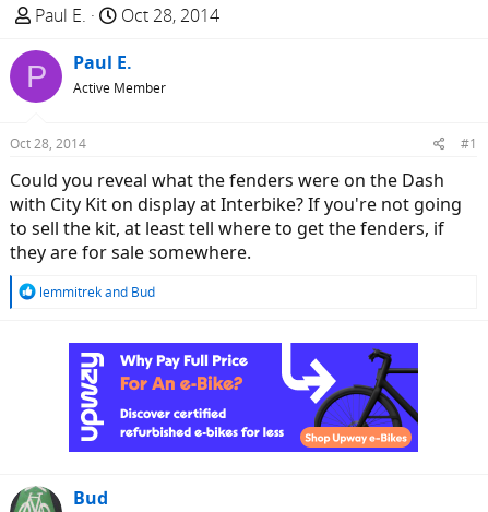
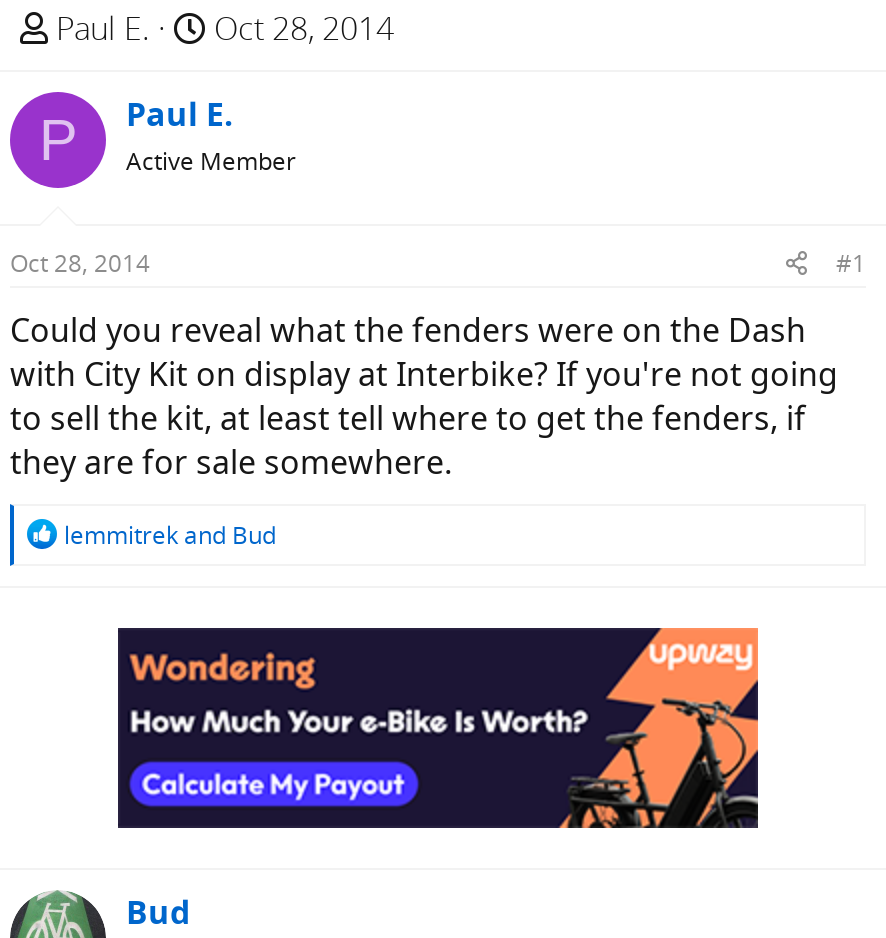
[68,342,419,453] [image] -> [116,626,760,830] [image]

